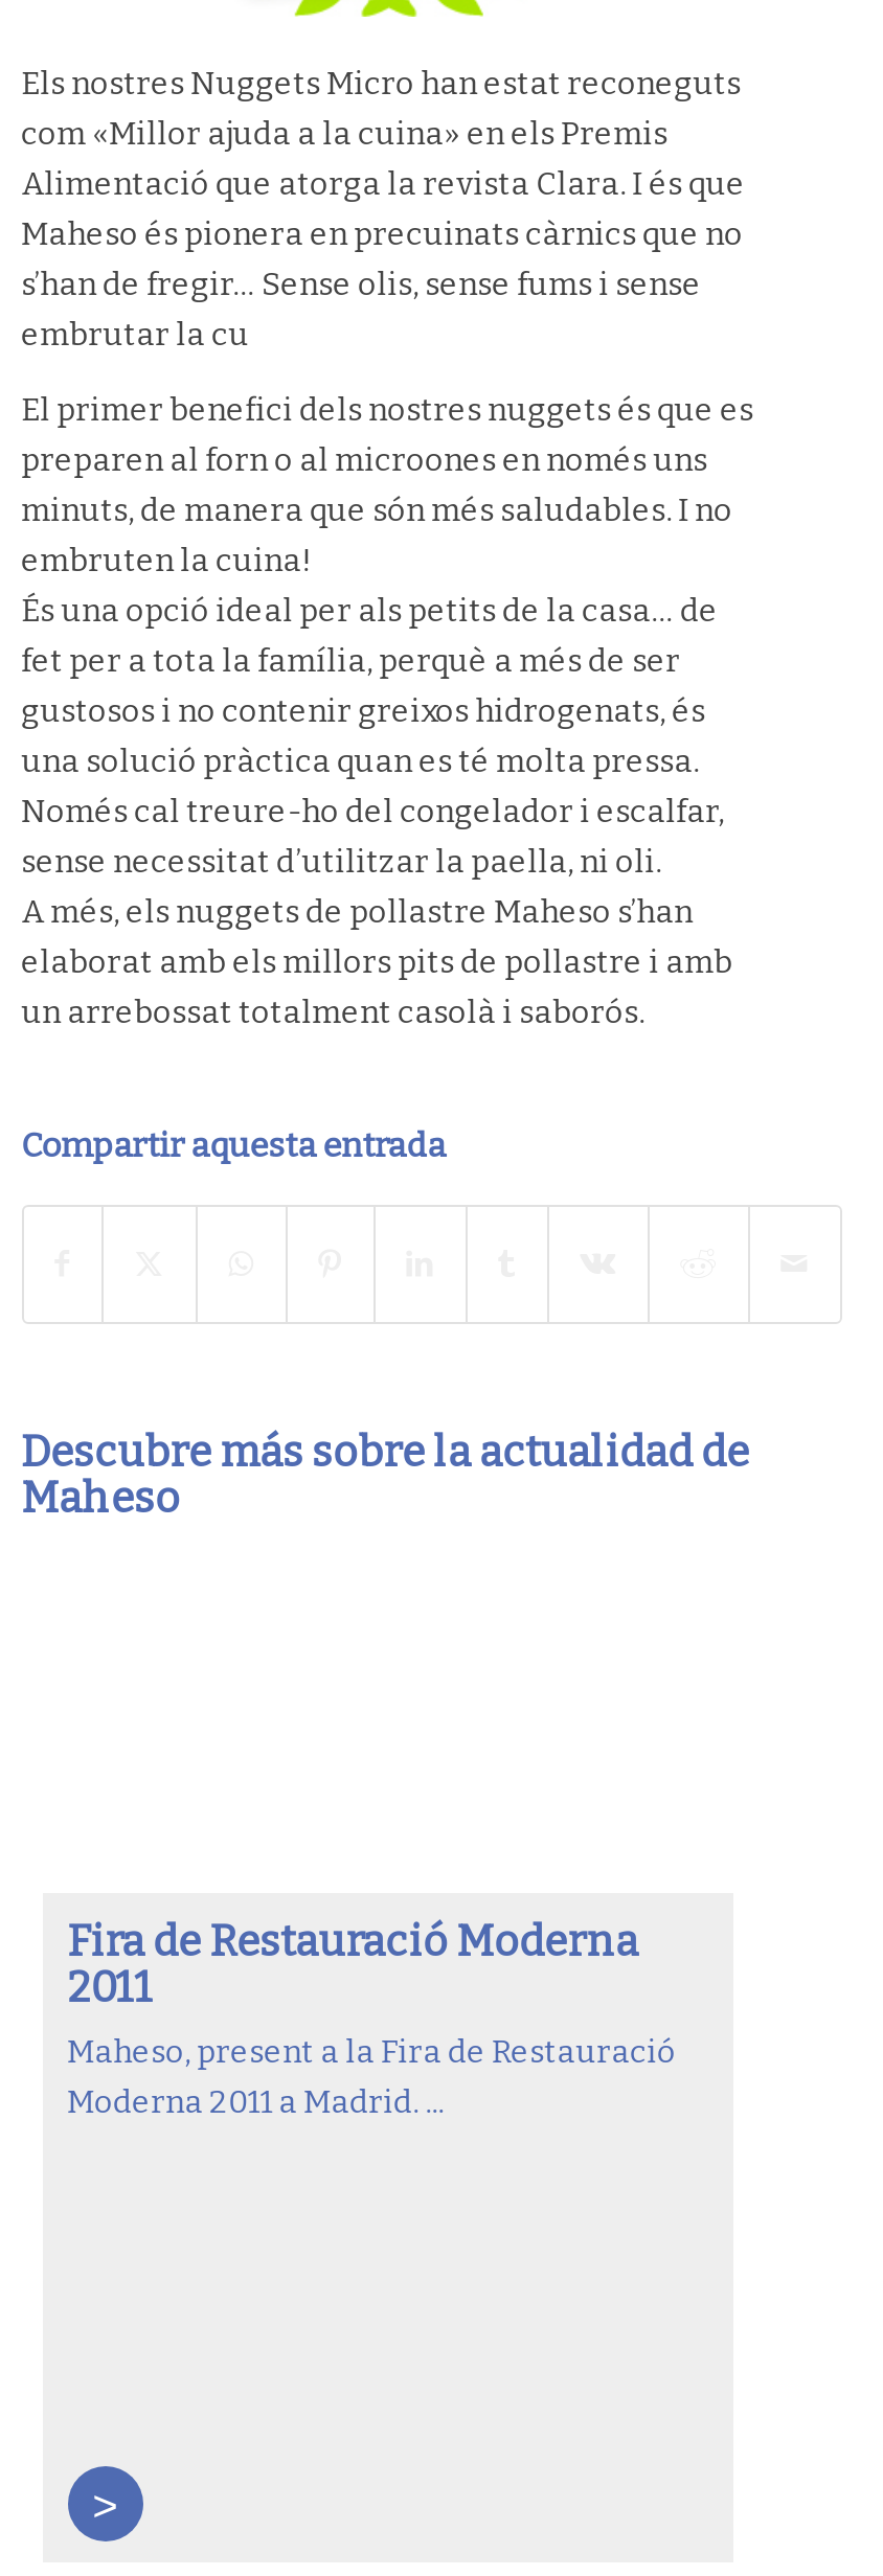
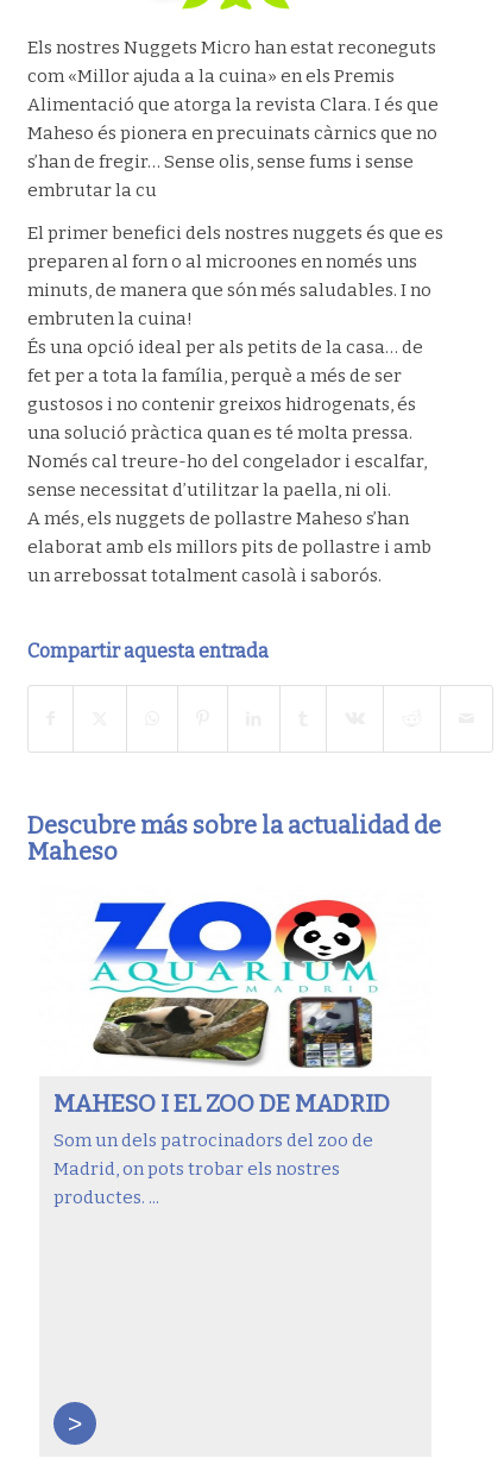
none -> [89,899,379,1069] [image]
[67,1916,676,2121] Fira de Restauració Moderna | 2011 | Maheso, present a la Fira de Restauració | Moderna 2011 a Madrid. ... -> [53,1089,389,1208] MAHESO I EL ZOO DE MADRID | Som un dels patrocinadors del zoo de | Madrid, on pots trobar els nostres | productes. ...

